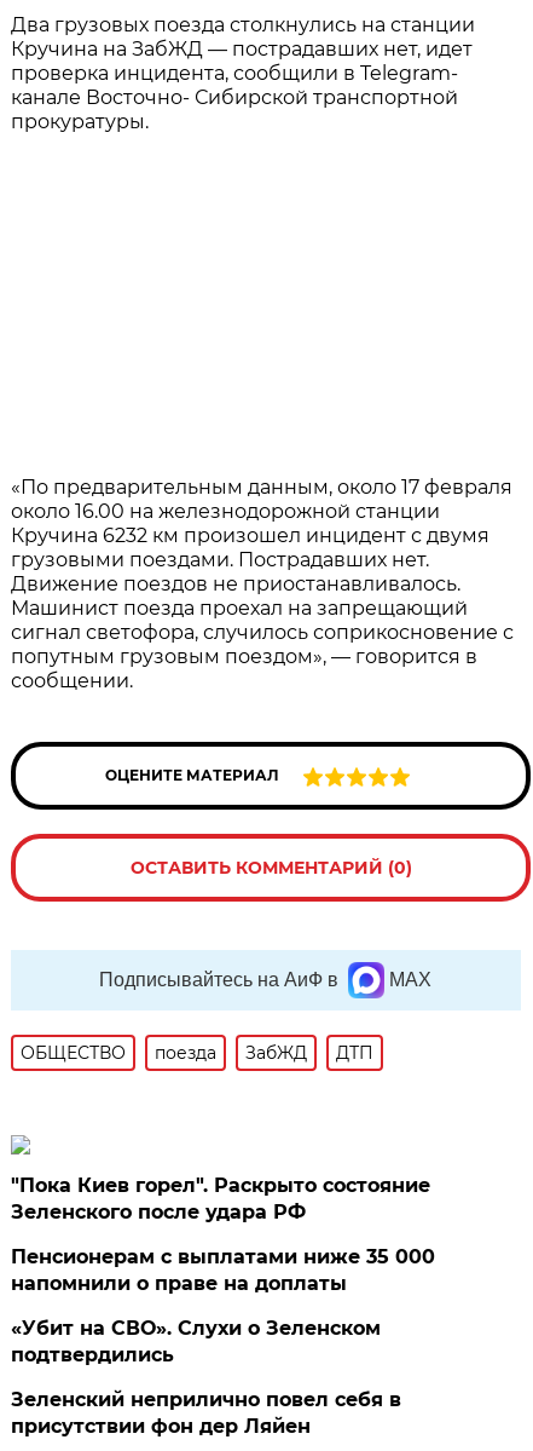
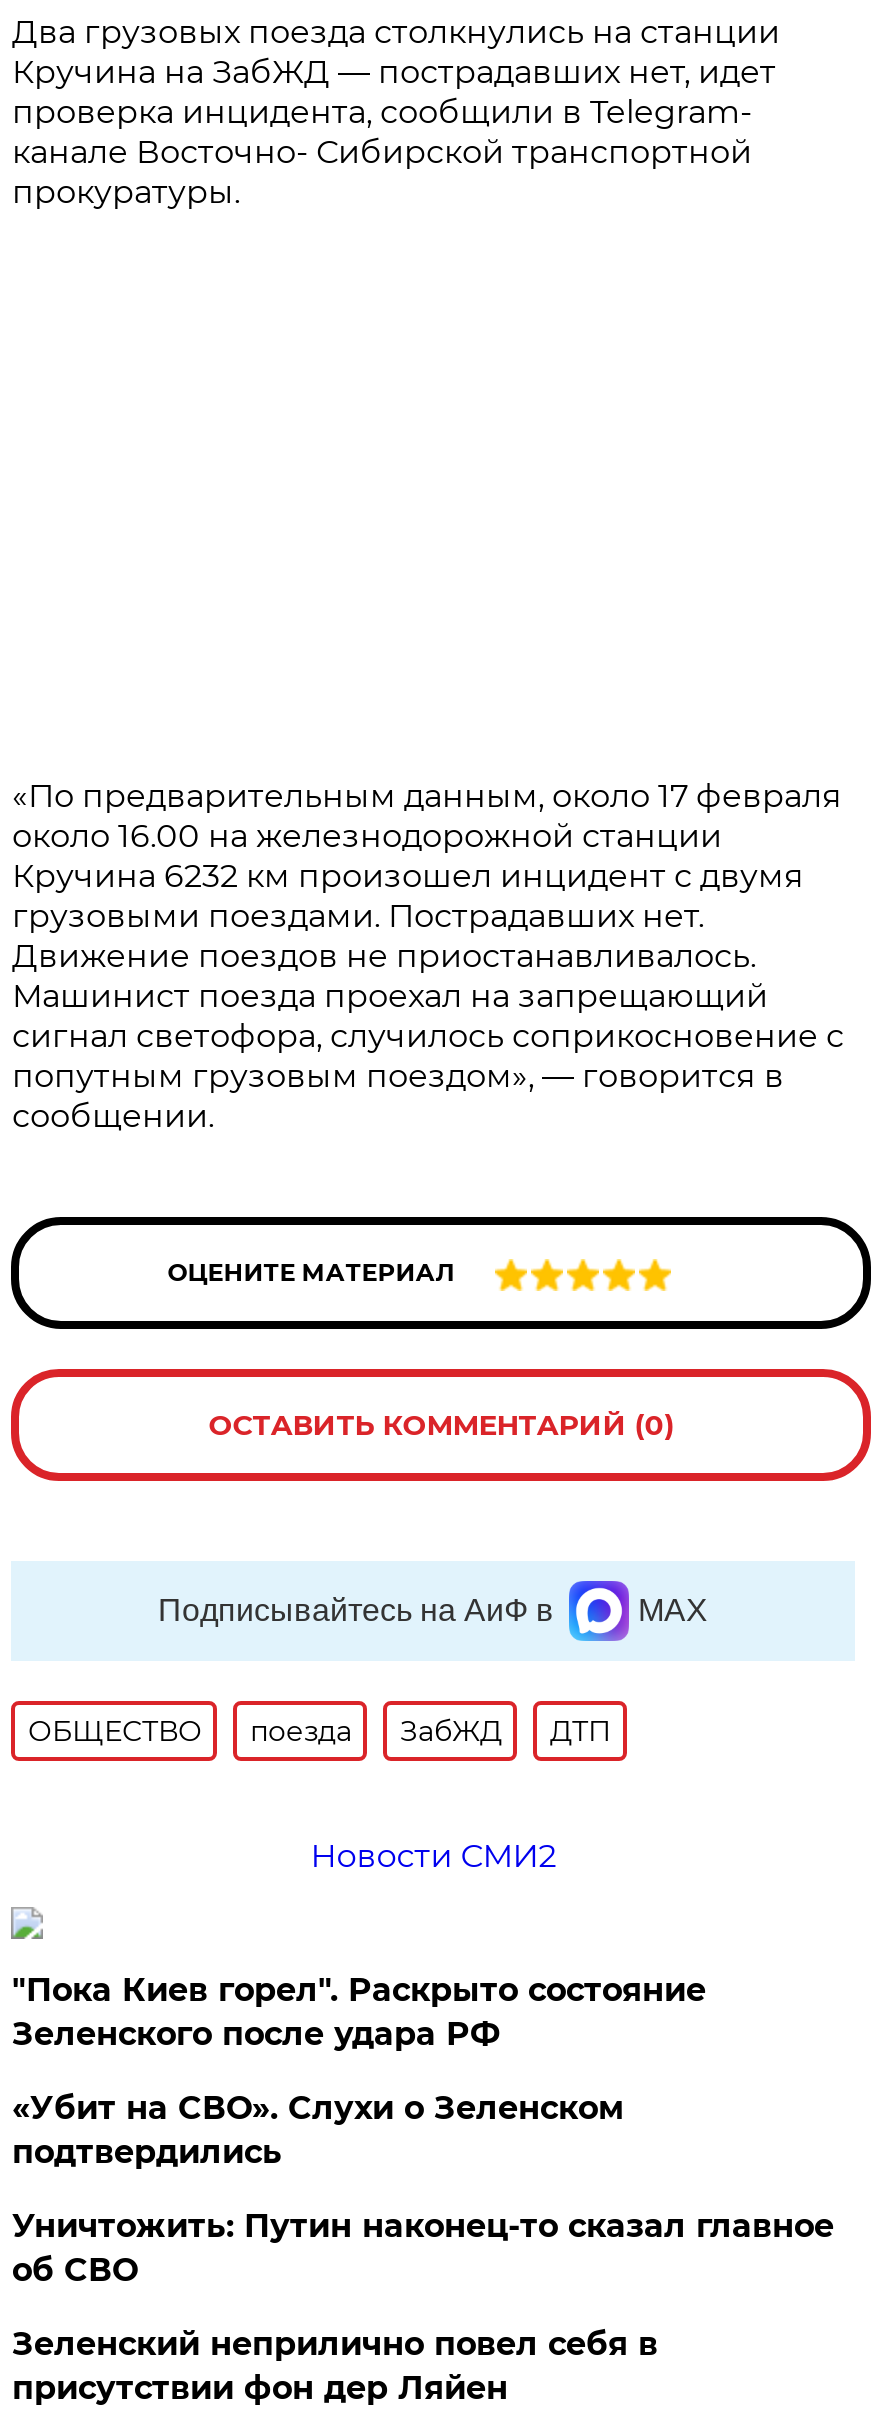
none -> [310,1837,556,1875] Новости СМИ2
[11,1245,436,1295] Пенсионерам с выплатами ниже 35 000 | напомнили о праве на доплаты -> none
moved [11,1317,381,1366] -> [12,2089,624,2171]: «Убит на СВО». Слухи о Зеленском | подтвердились
none -> [12,2207,834,2289] Уничтожить: Путин наконец-то сказал главное | об СВО

